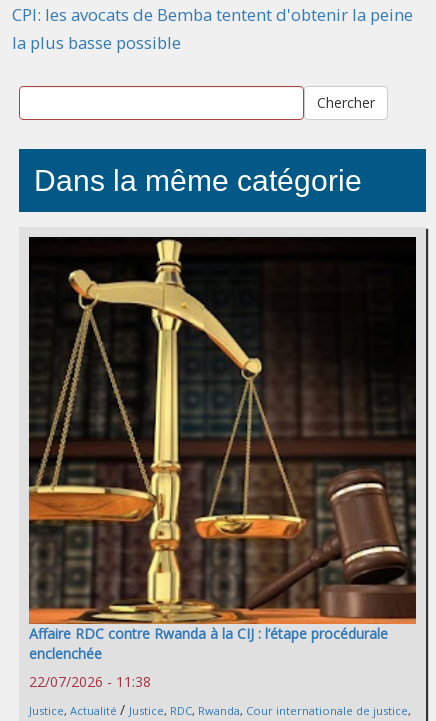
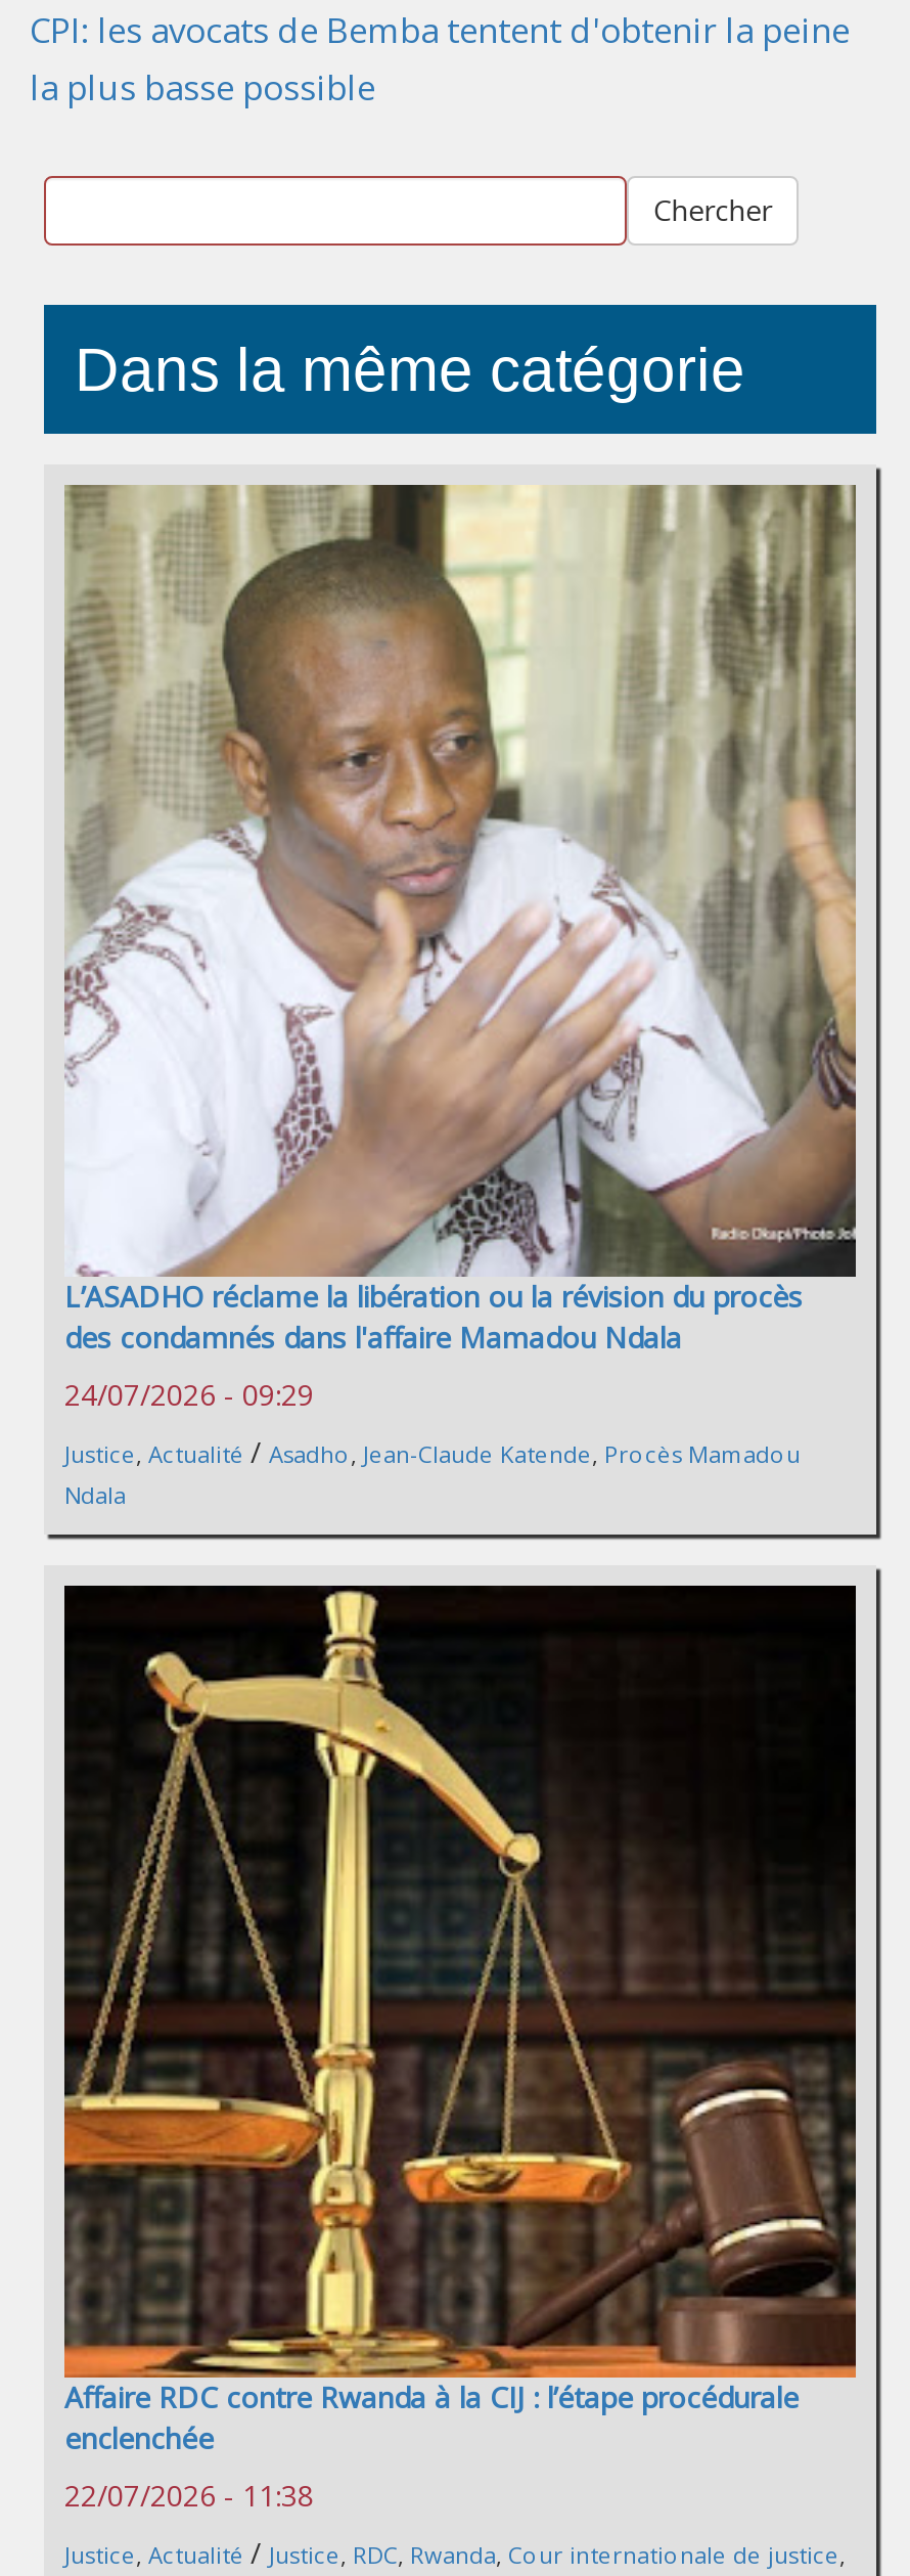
none -> [64,483,858,1510] [image] | L’ASADHO réclame la libération ou la révision du procès | des condamnés dans l'affaire Mamadou Ndala | 24/07/2026 - 09:29 | Justice, Actualité / Asadho, Jean-Claude Katende, Procès Mamadou | Ndala

